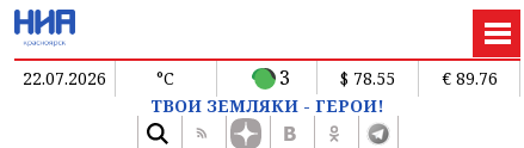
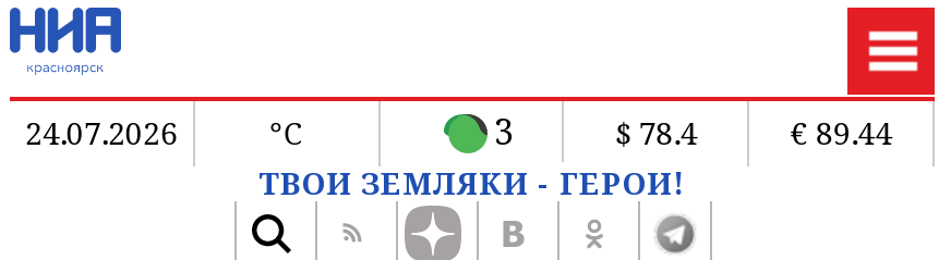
[23,66,106,89] 22.07.2026 -> [25,111,178,152] 24.07.2026
[341,66,395,89] $ 78.55 -> [615,111,698,152] $ 78.4
[441,66,497,89] € 89.76 -> [790,111,892,152] € 89.44

